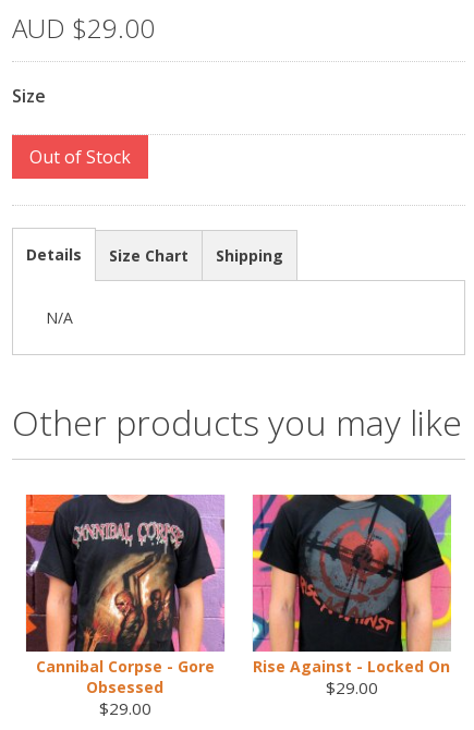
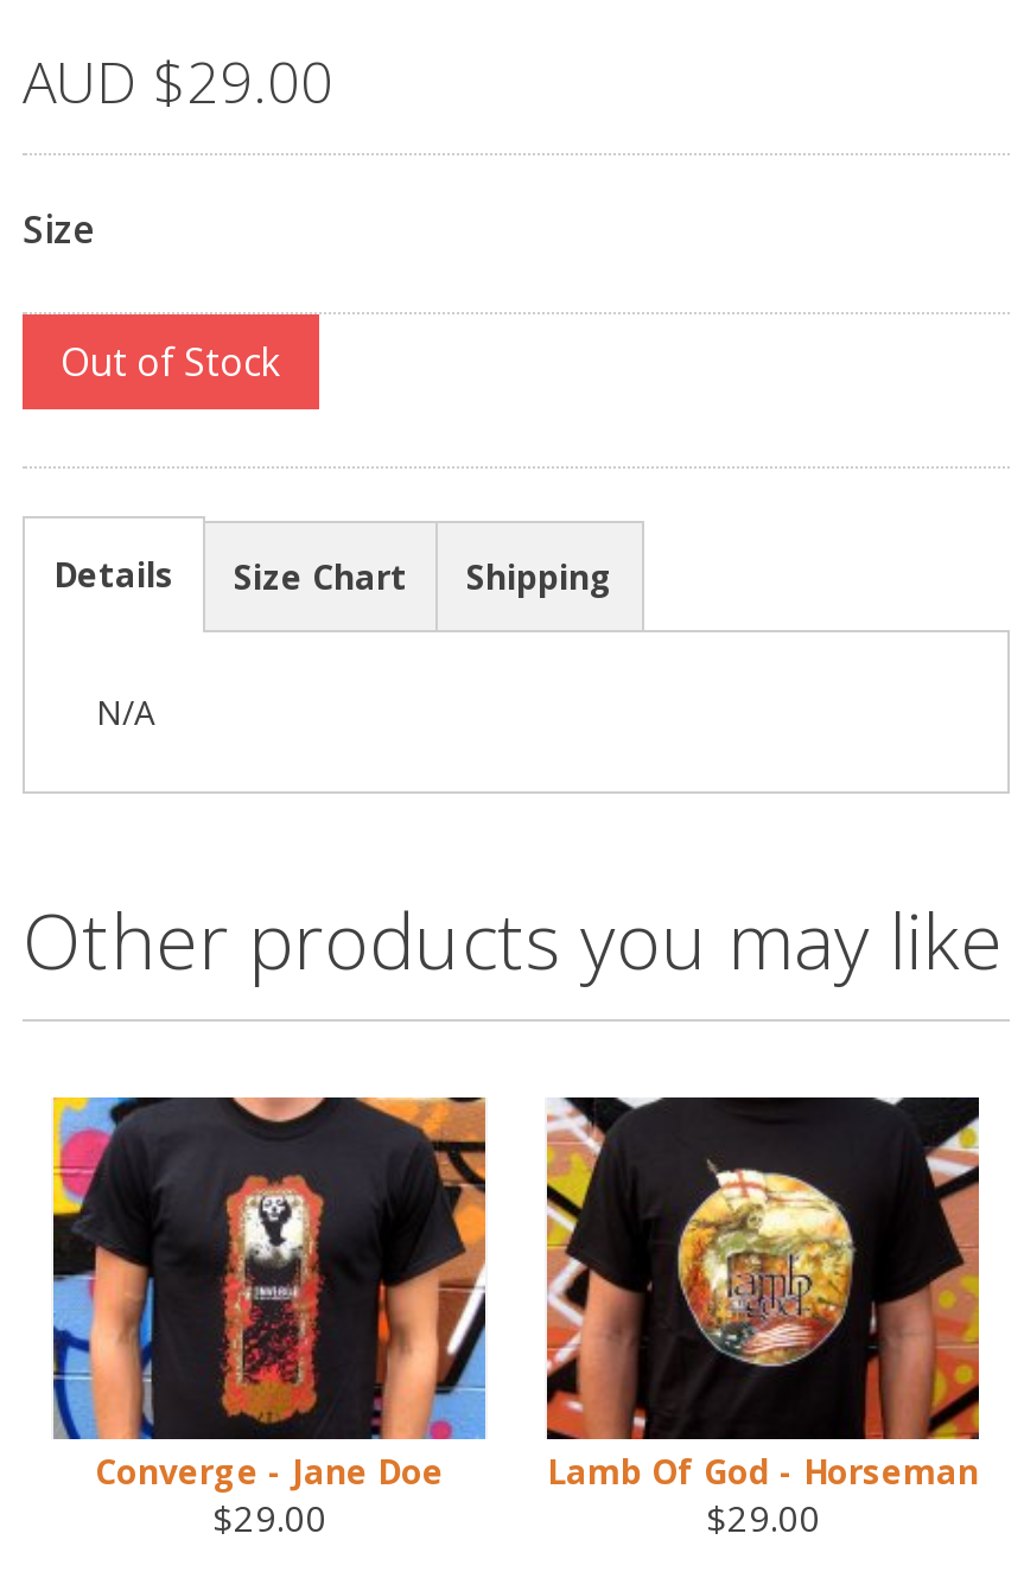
[25,494,226,698] [image] | Cannibal Corpse - Gore | Obsessed -> [51,1095,488,1494] [image] | Converge - Jane Doe
[252,494,452,677] [image] | Rise Against - Locked On -> [545,1095,981,1494] [image] | Lamb Of God - Horseman

